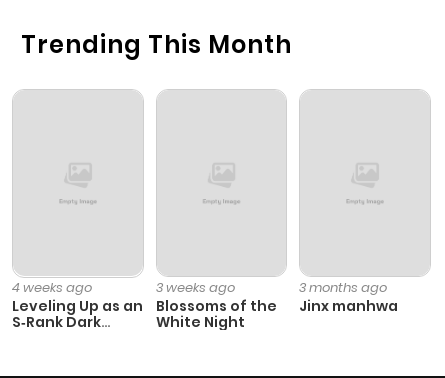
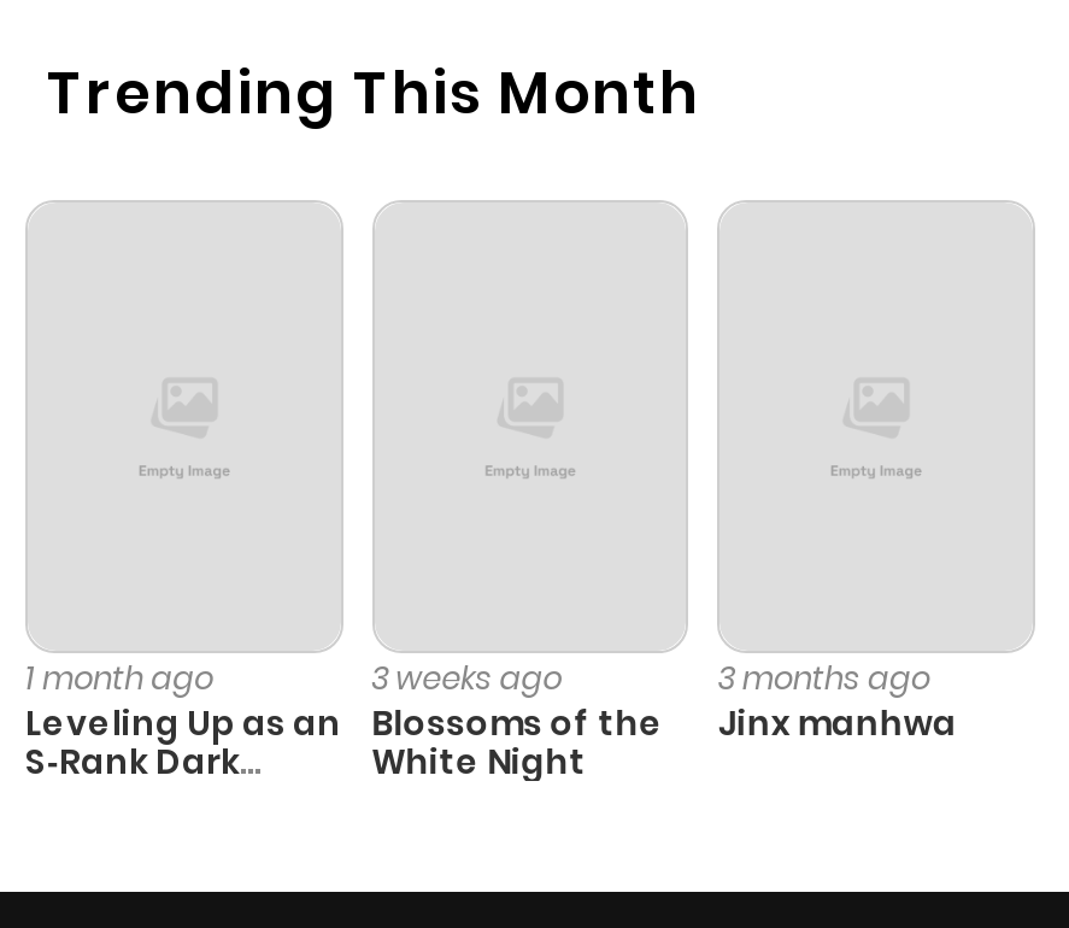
[12,278,92,297] 4 weeks ago -> [25,656,213,702] 1 month ago

